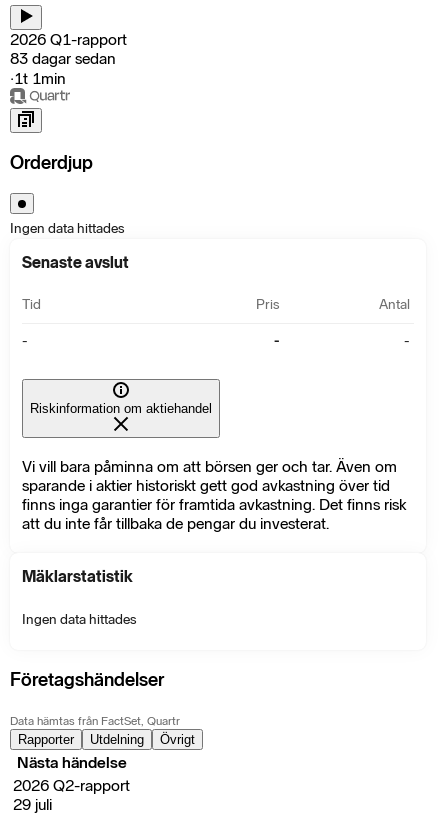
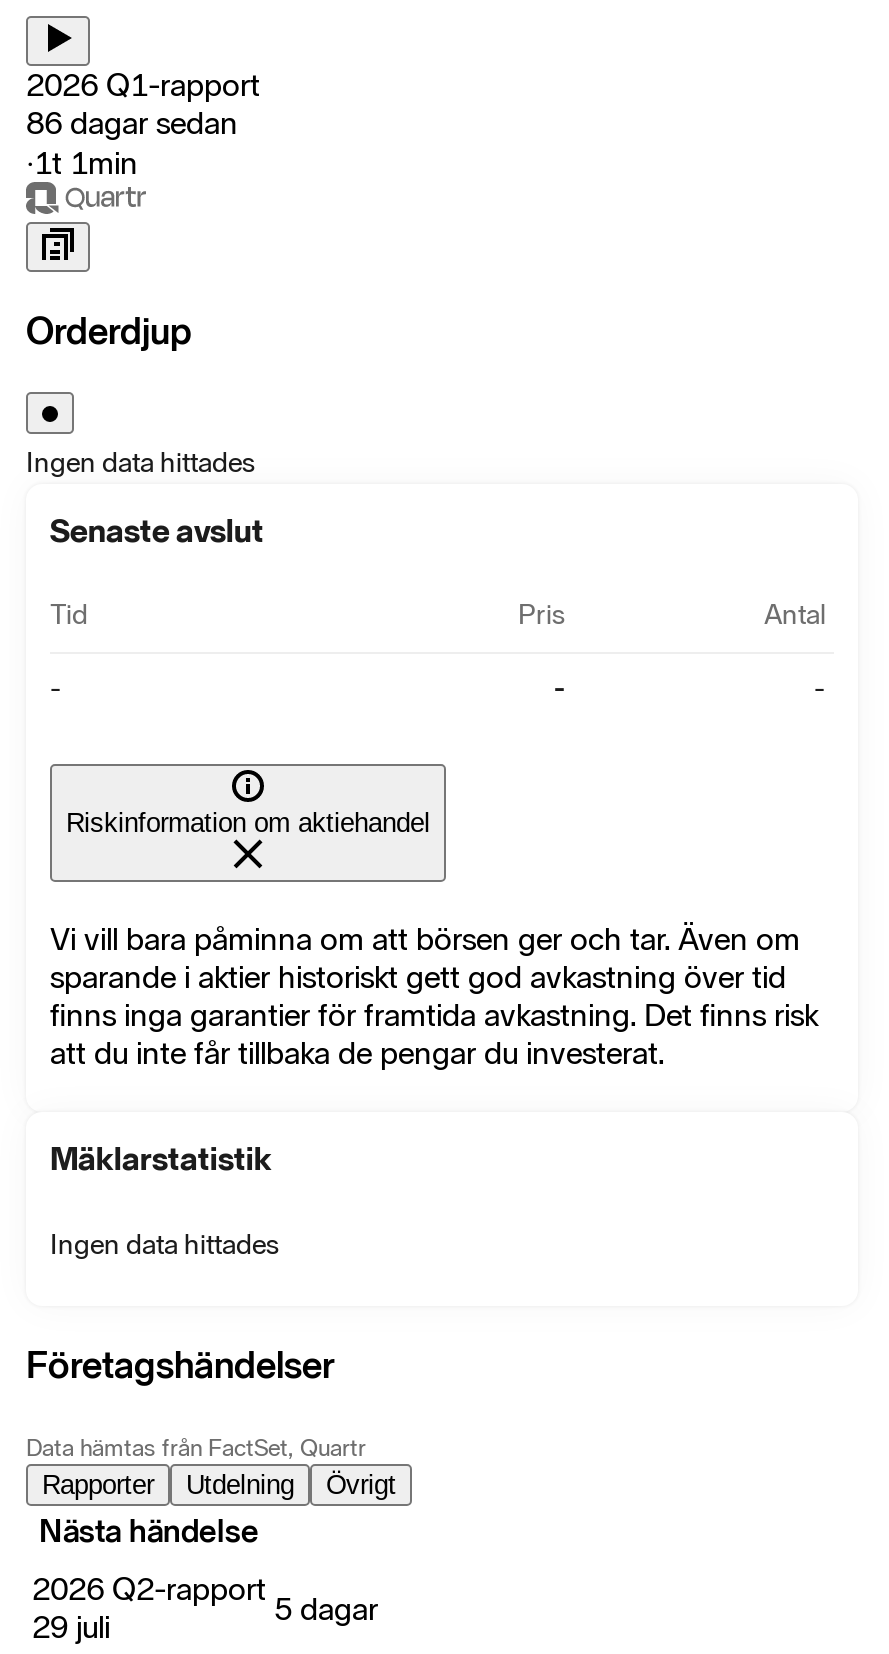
[10,49,116,68] 83 dagar sedan -> [26,104,238,142] 86 dagar sedan
none -> [274,1590,378,1628] 5 dagar

